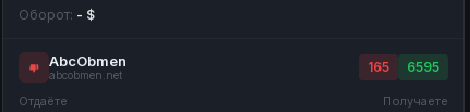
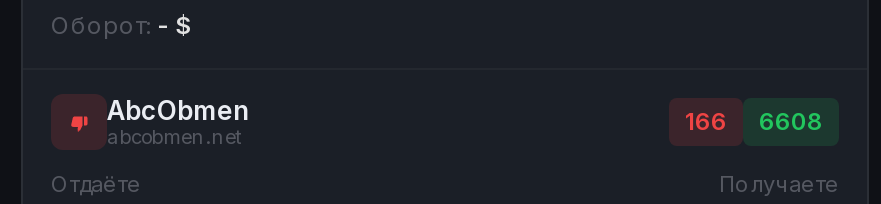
[367,58,389,74] 165 -> [685,105,727,135] 166
[407,58,439,74] 6595 -> [759,105,823,135] 6608

